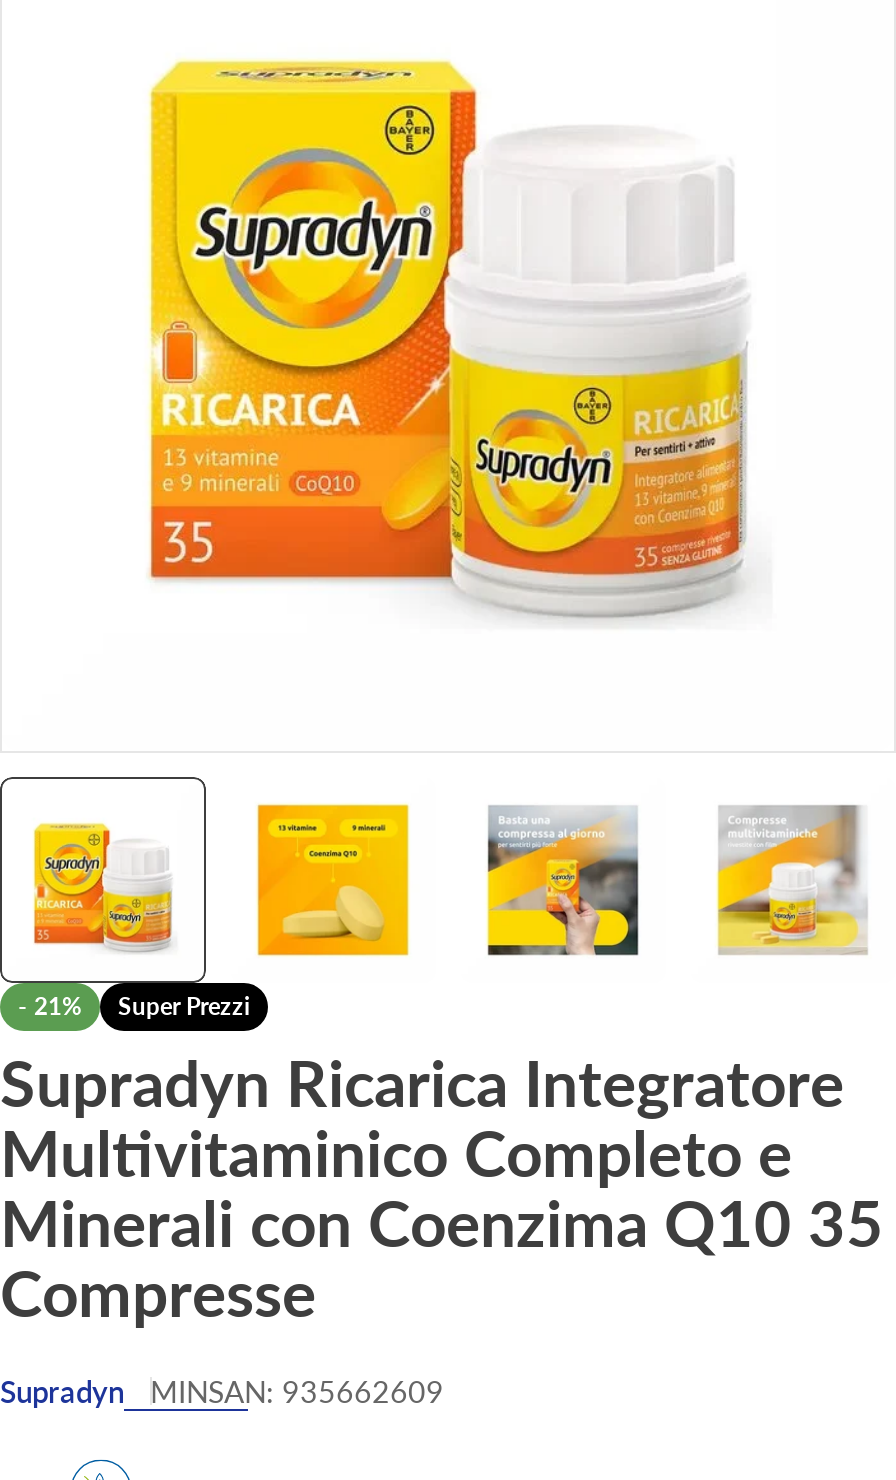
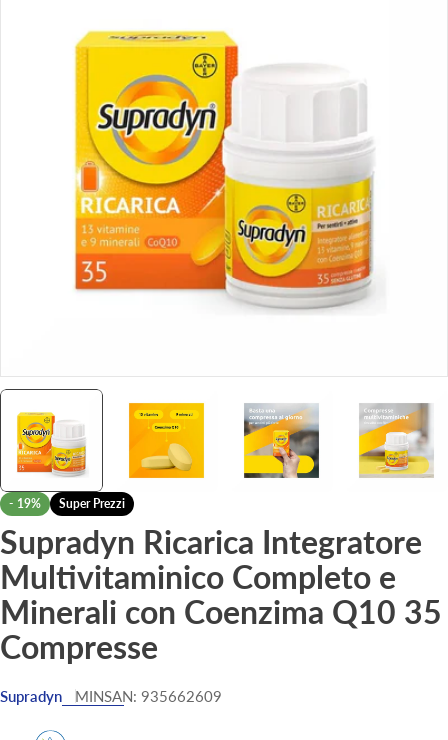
[18,991,250,1021] - 21% Super Prezzi -> [9,496,125,511] - 19% Super Prezzi

